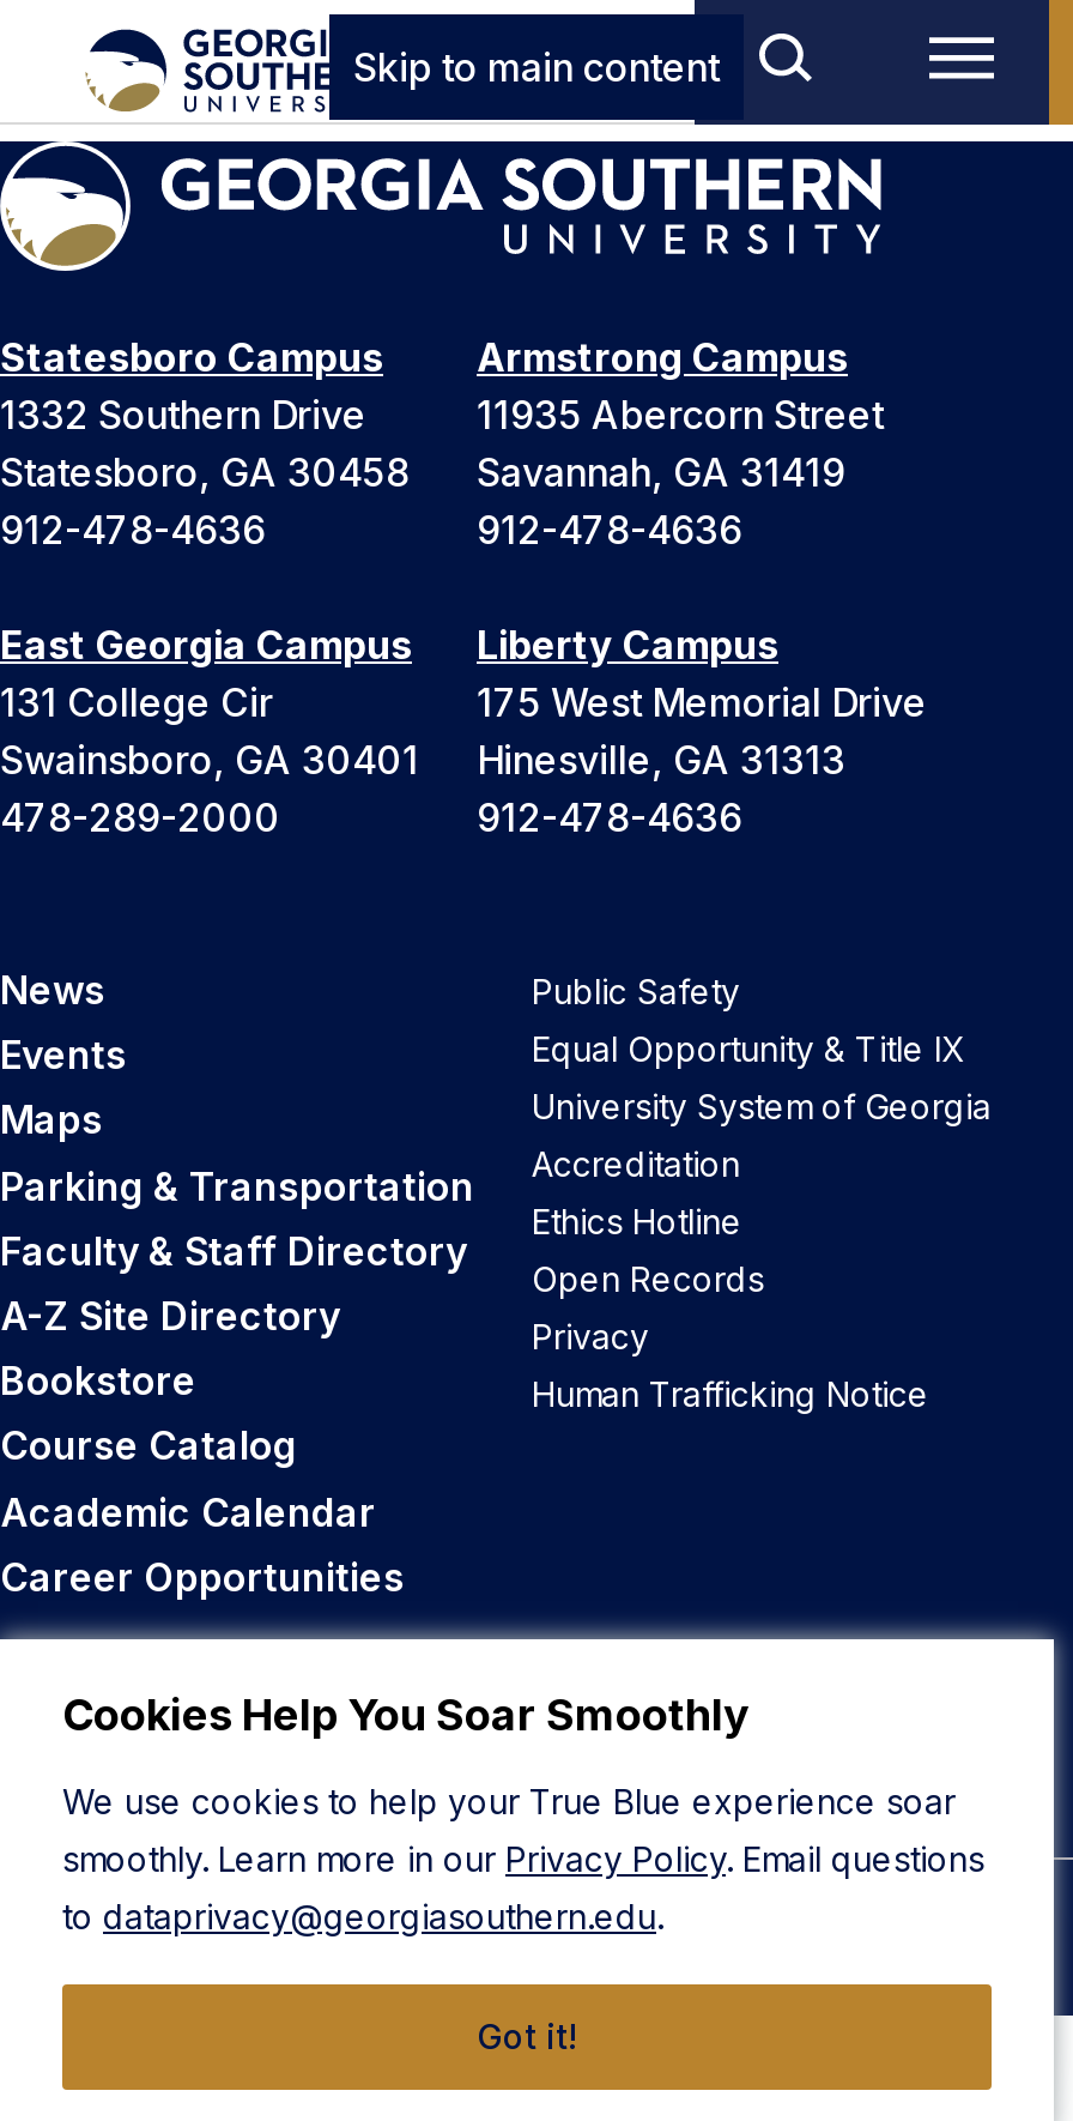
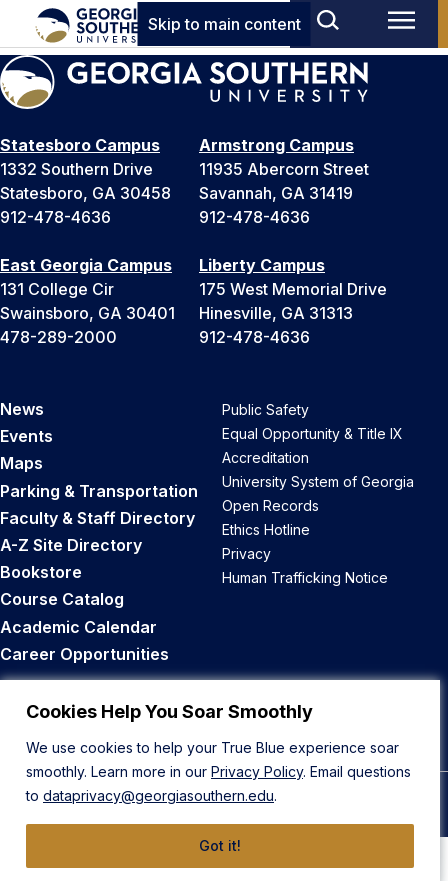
moved [532,1086,992,1126] -> [222,473,414,490]: University System of Georgia
moved [532,1143,740,1184] -> [222,449,309,466]: Accreditation
moved [532,1201,742,1241] -> [222,521,310,538]: Ethics Hotline
moved [532,1258,764,1299] -> [222,497,319,514]: Open Records

